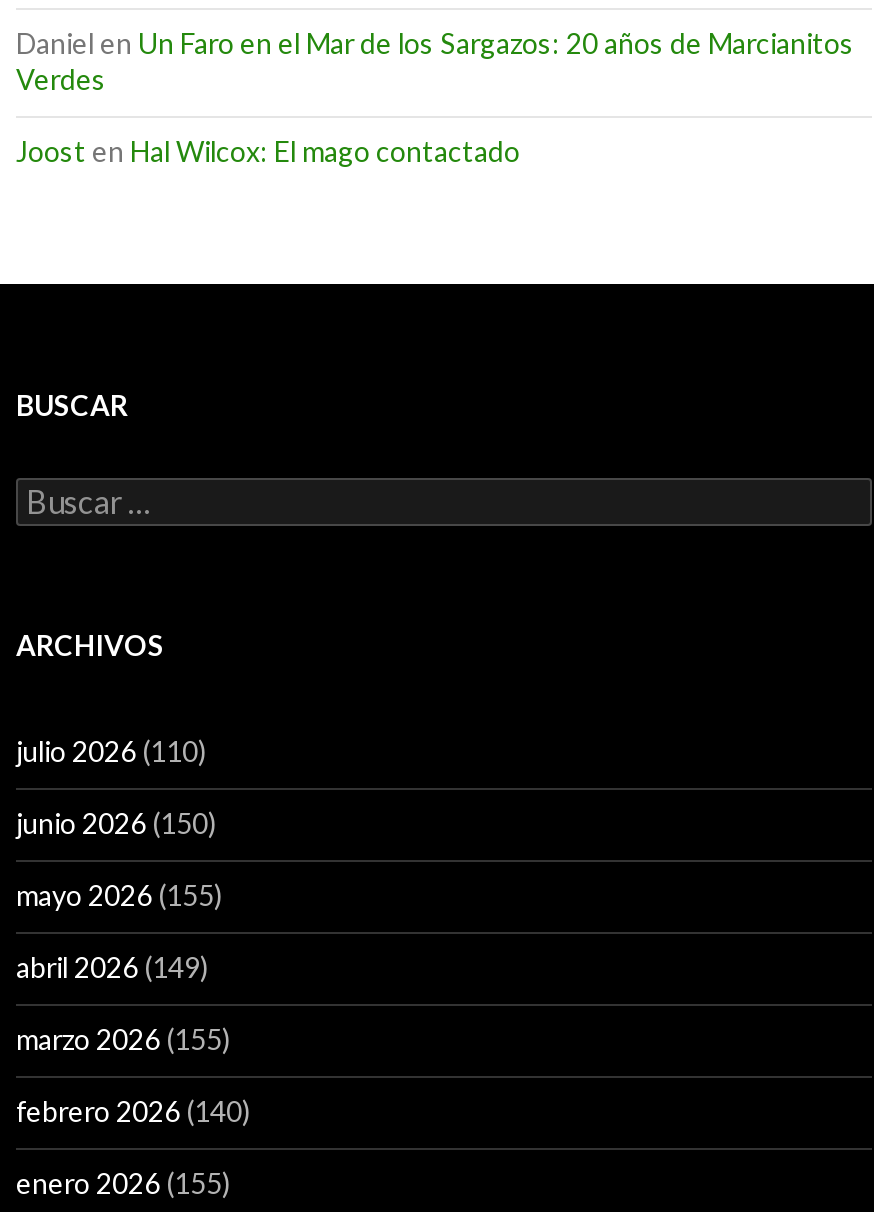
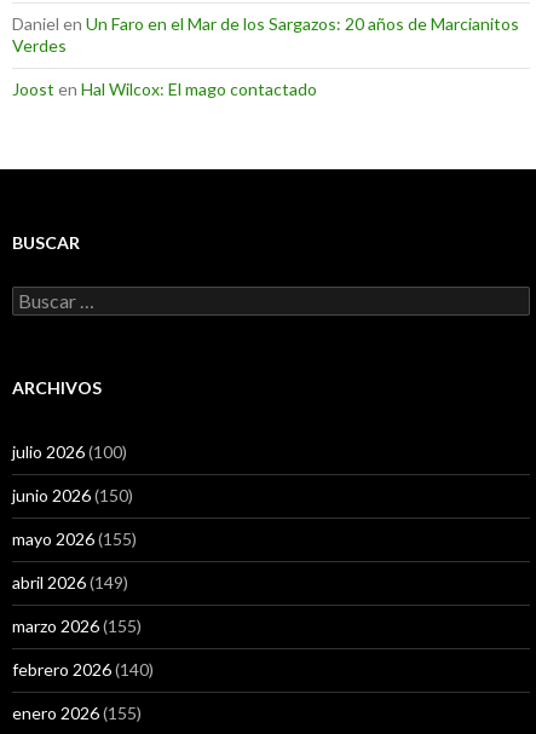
[16,734,206,768] julio 2026 (110) -> [12,441,127,462] julio 2026 (100)

